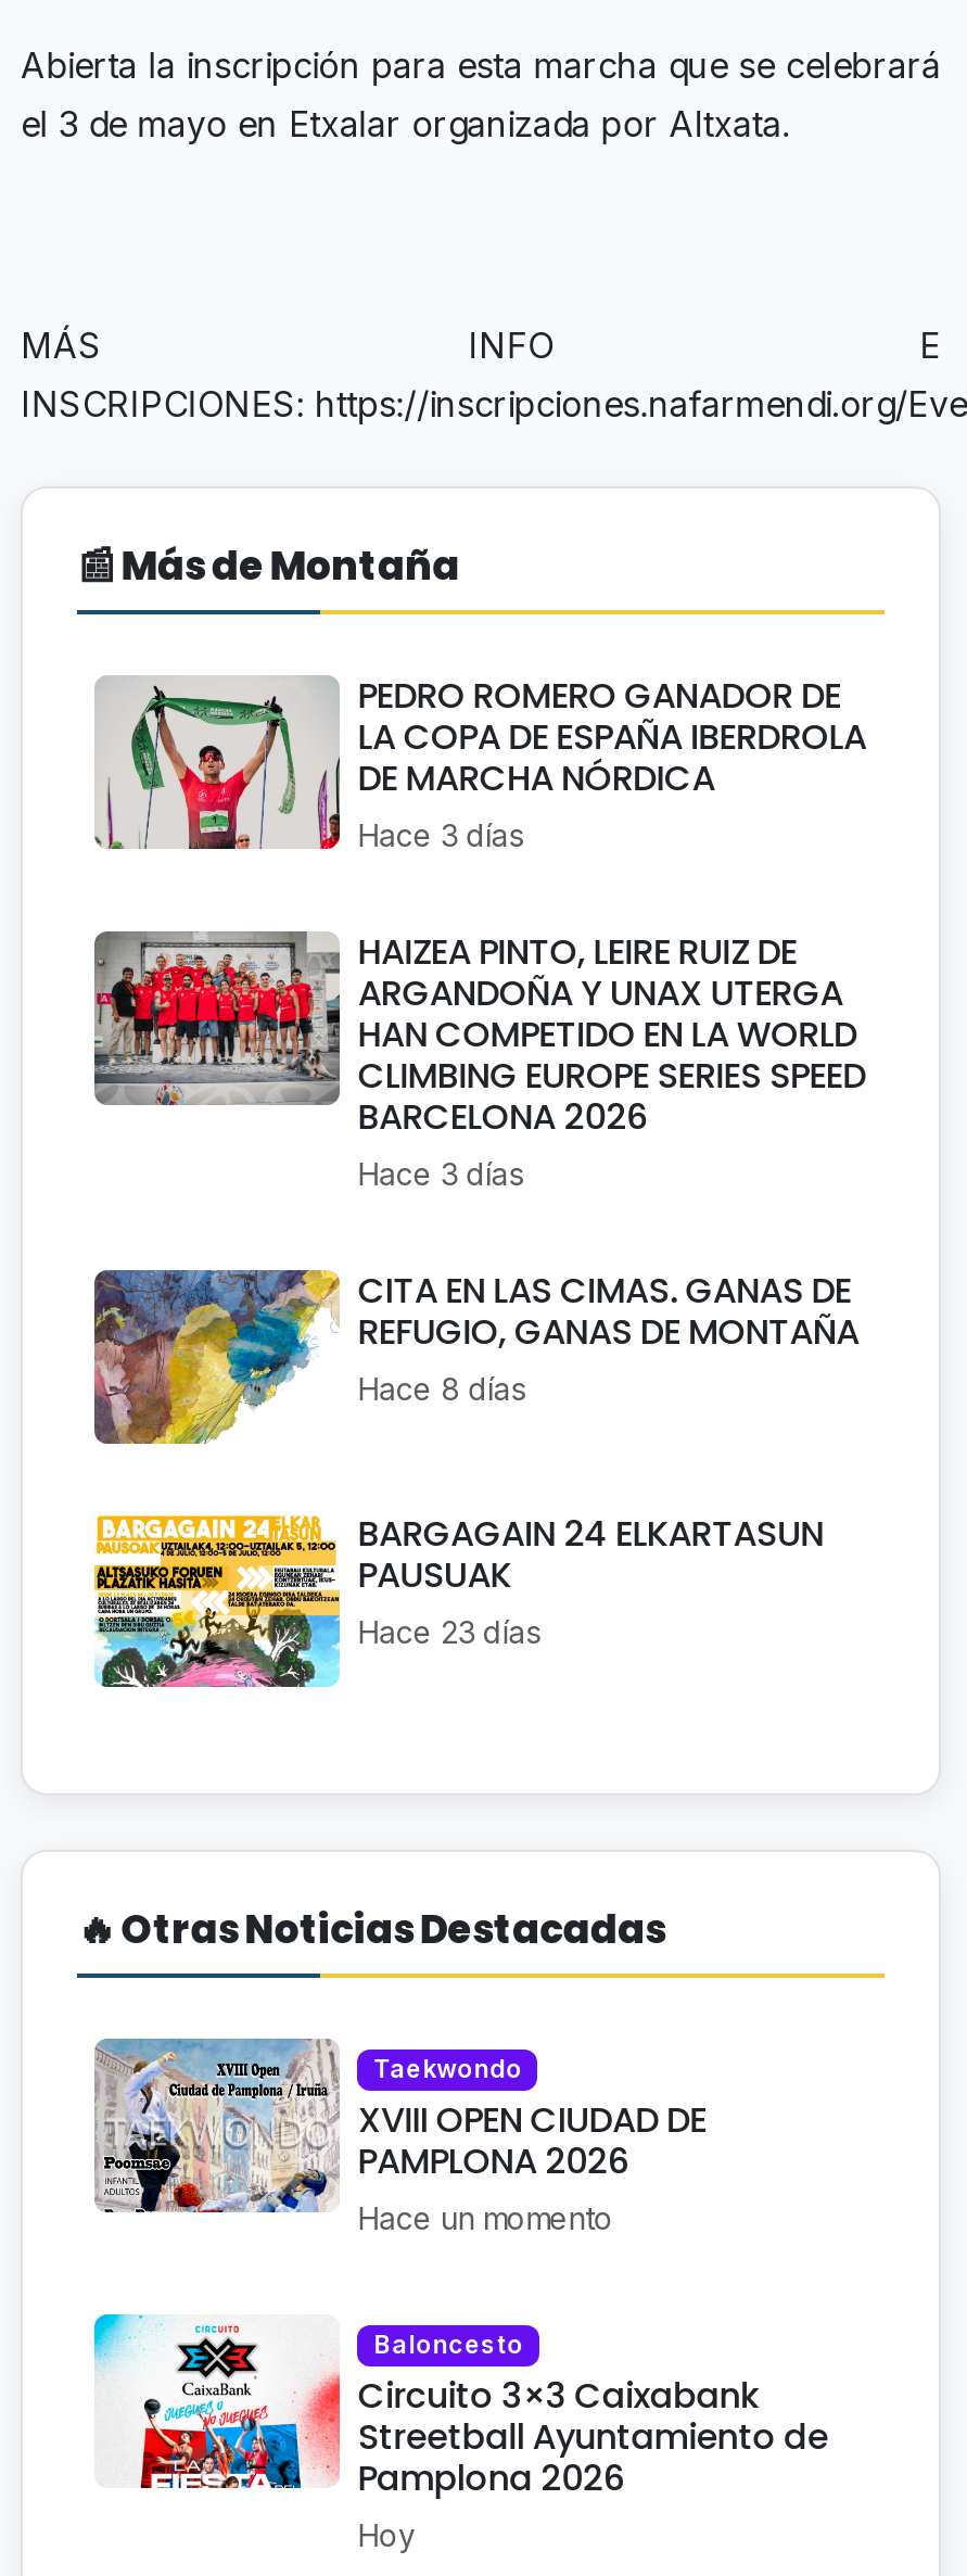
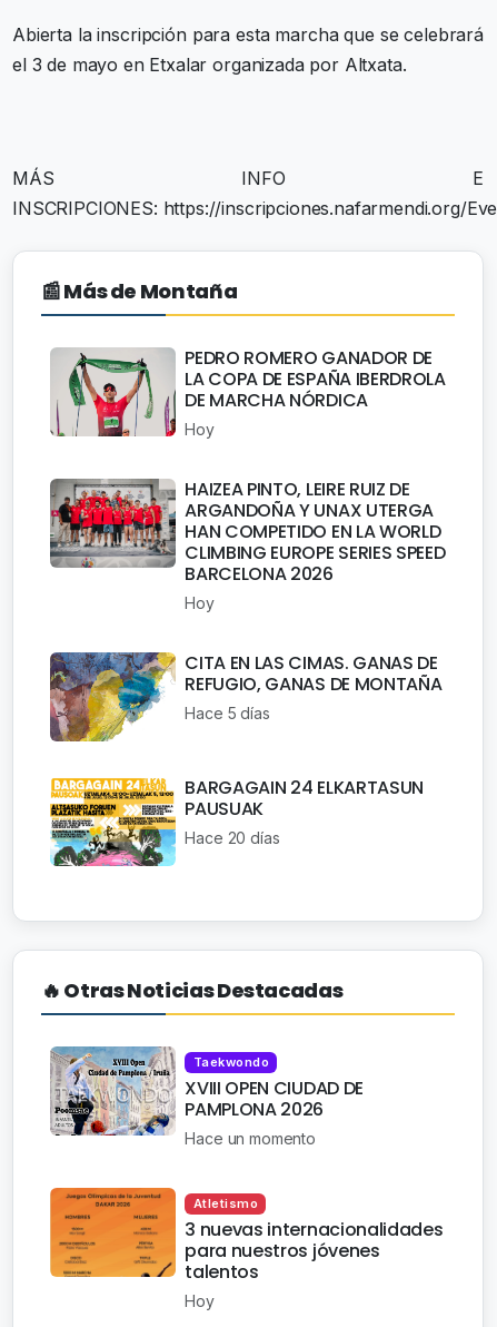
[358,816,523,853] Hace 3 días -> [185,420,214,439] Hoy
[358,1155,523,1192] Hace 3 días -> [185,593,214,612] Hoy
[358,1370,526,1407] Hace 8 días -> [185,704,270,723] Hace 5 días
[358,1613,540,1650] Hace 23 días -> [185,828,280,847] Hace 20 días
[92,2312,828,2503] [image] | Baloncesto | Circuito 3×3 Caixabank | Streetball Ayuntamiento de | Pamplona 2026 -> [49,1187,443,1284] [image] | Atletismo | 3 nuevas internacionalidades | para nuestros jóvenes | talentos

